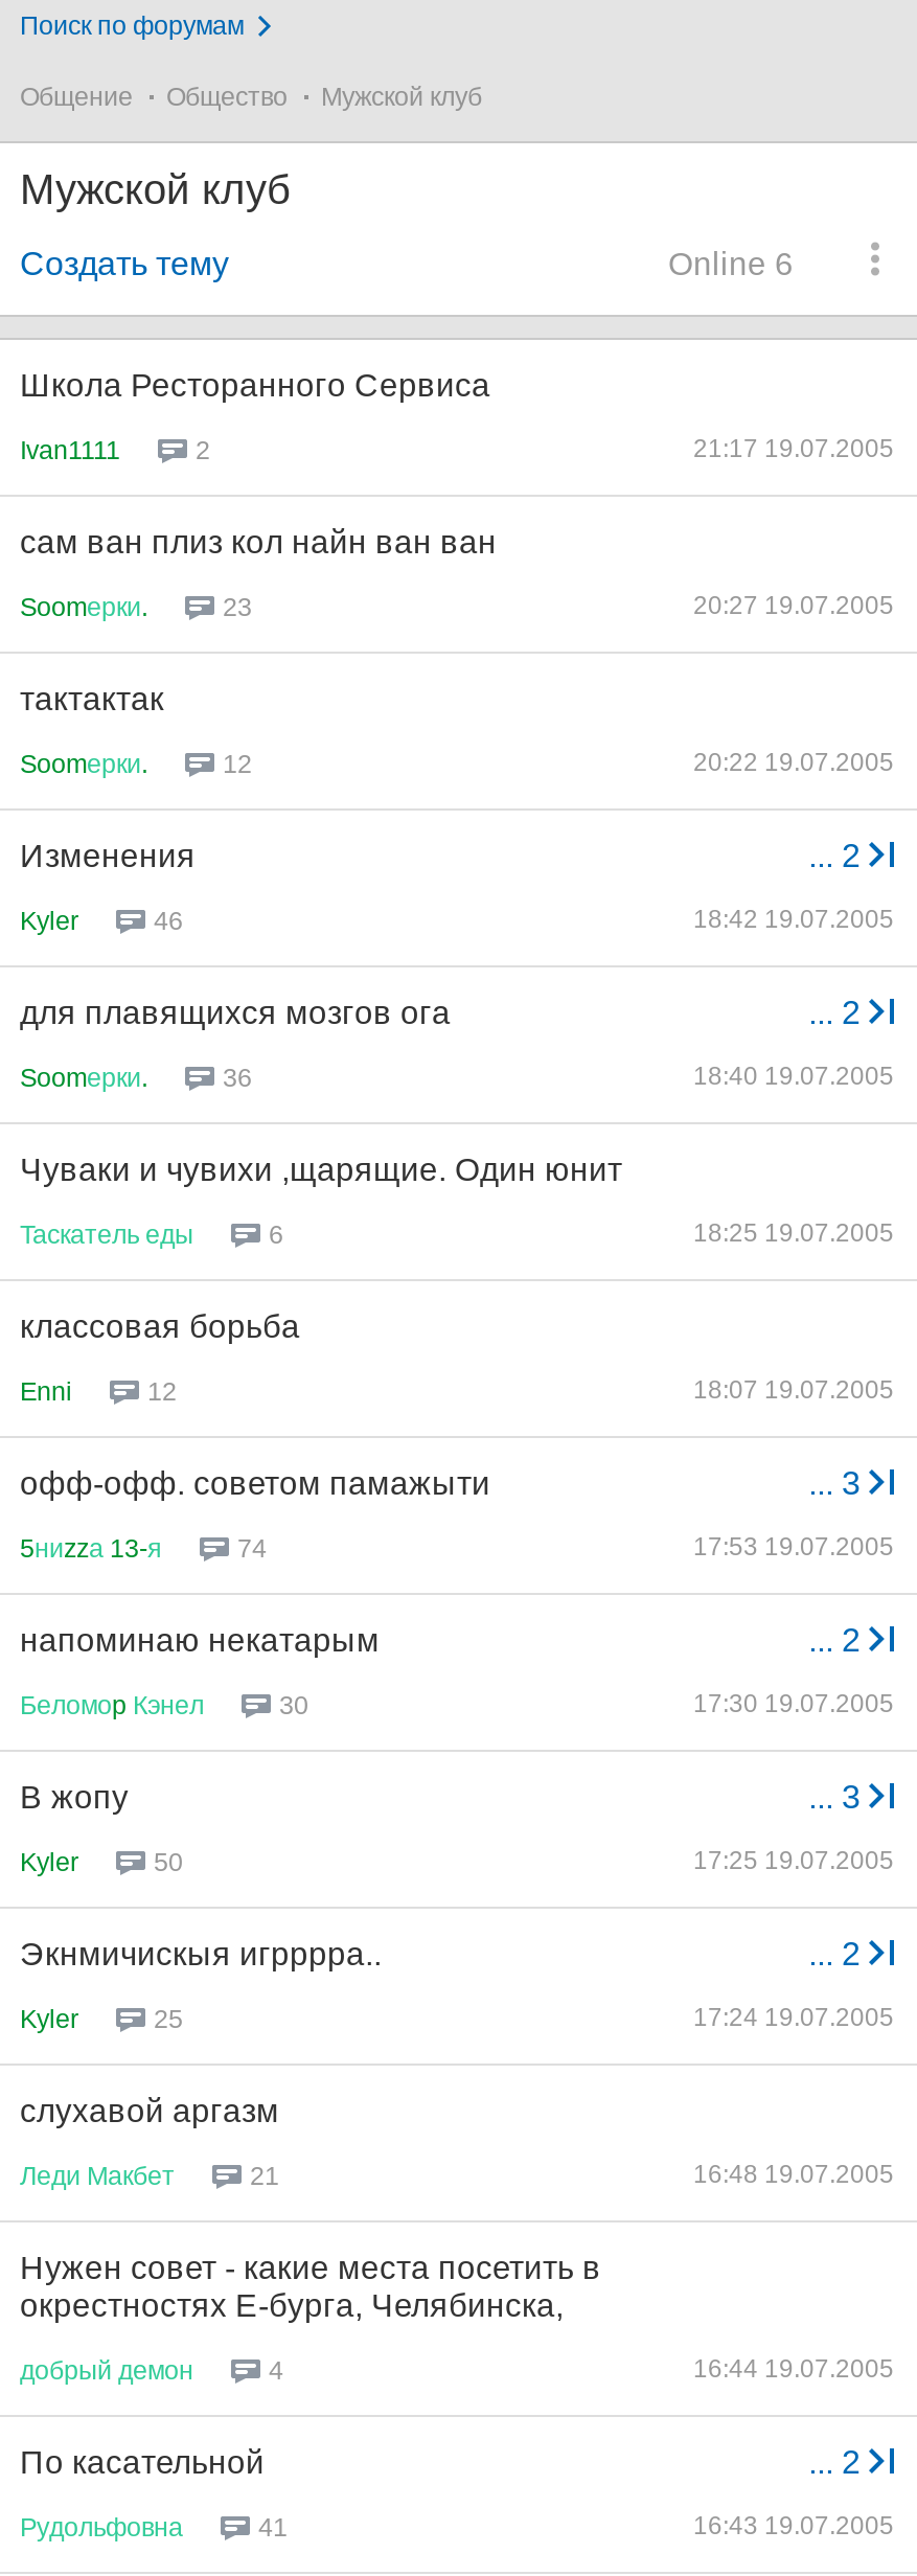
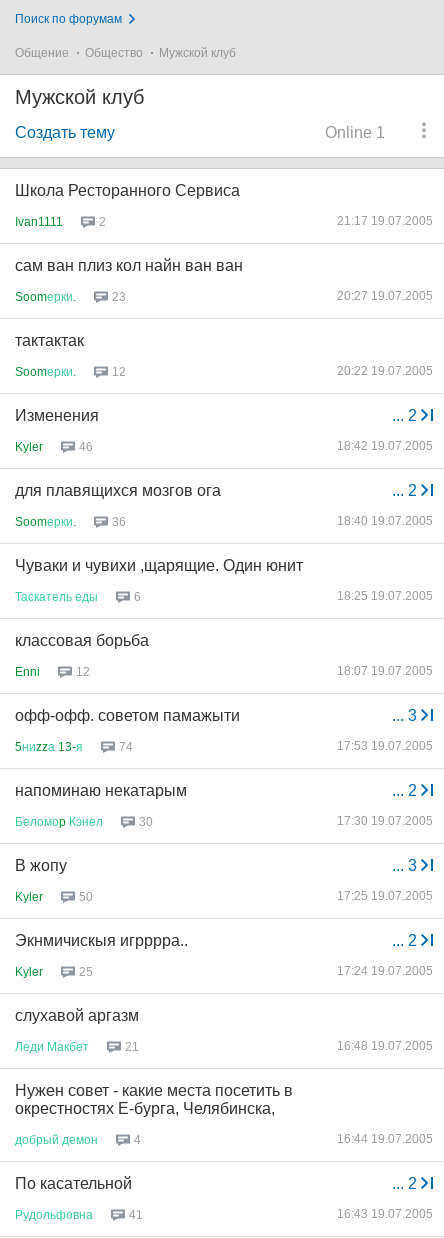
[668,246,794,281] Online 6 -> [325,124,385,141] Online 1

